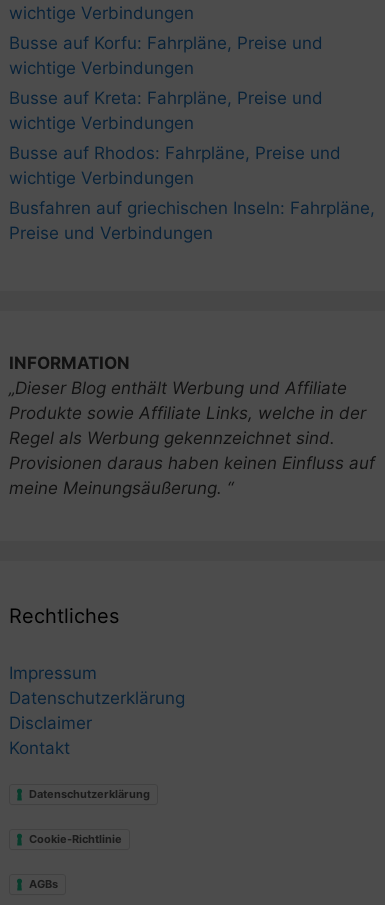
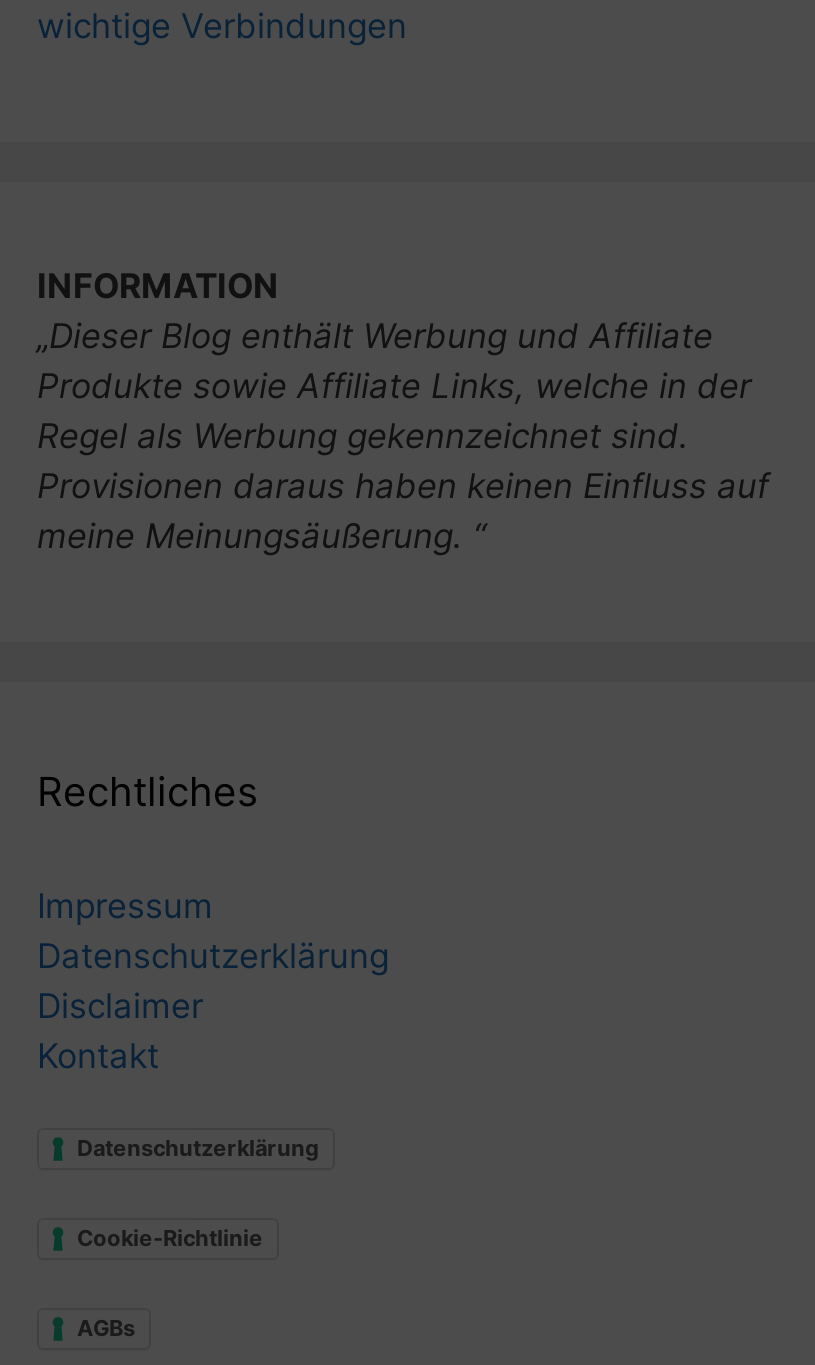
[9,33,375,243] Busse auf Korfu: Fahrpläne, Preise und | wichtige Verbindungen | Busse auf Kreta: Fahrpläne, Preise und | wichtige Verbindungen | Busse auf Rhodos: Fahrpläne, Preise und | wichtige Verbindungen | Busfahren auf griechischen Inseln: Fahrpläne, | Preise und Verbindungen -> none

